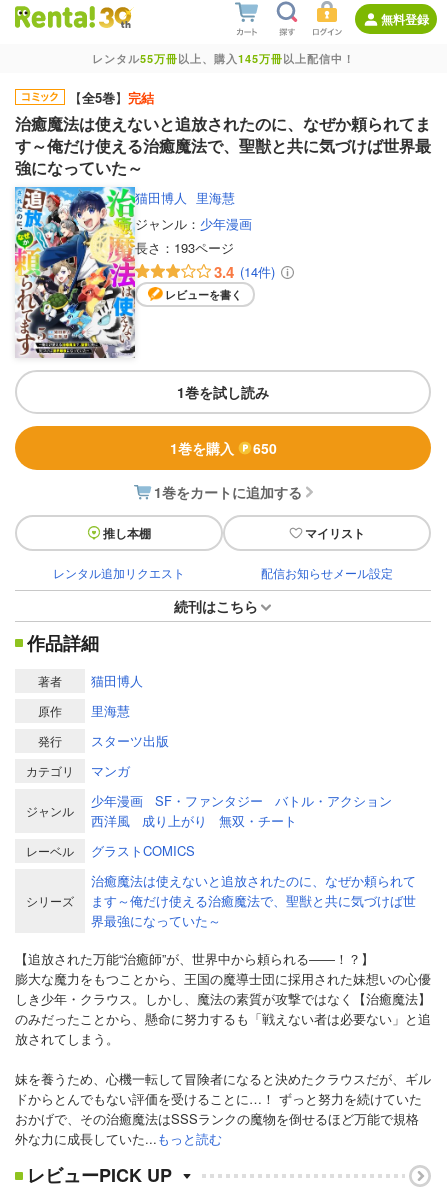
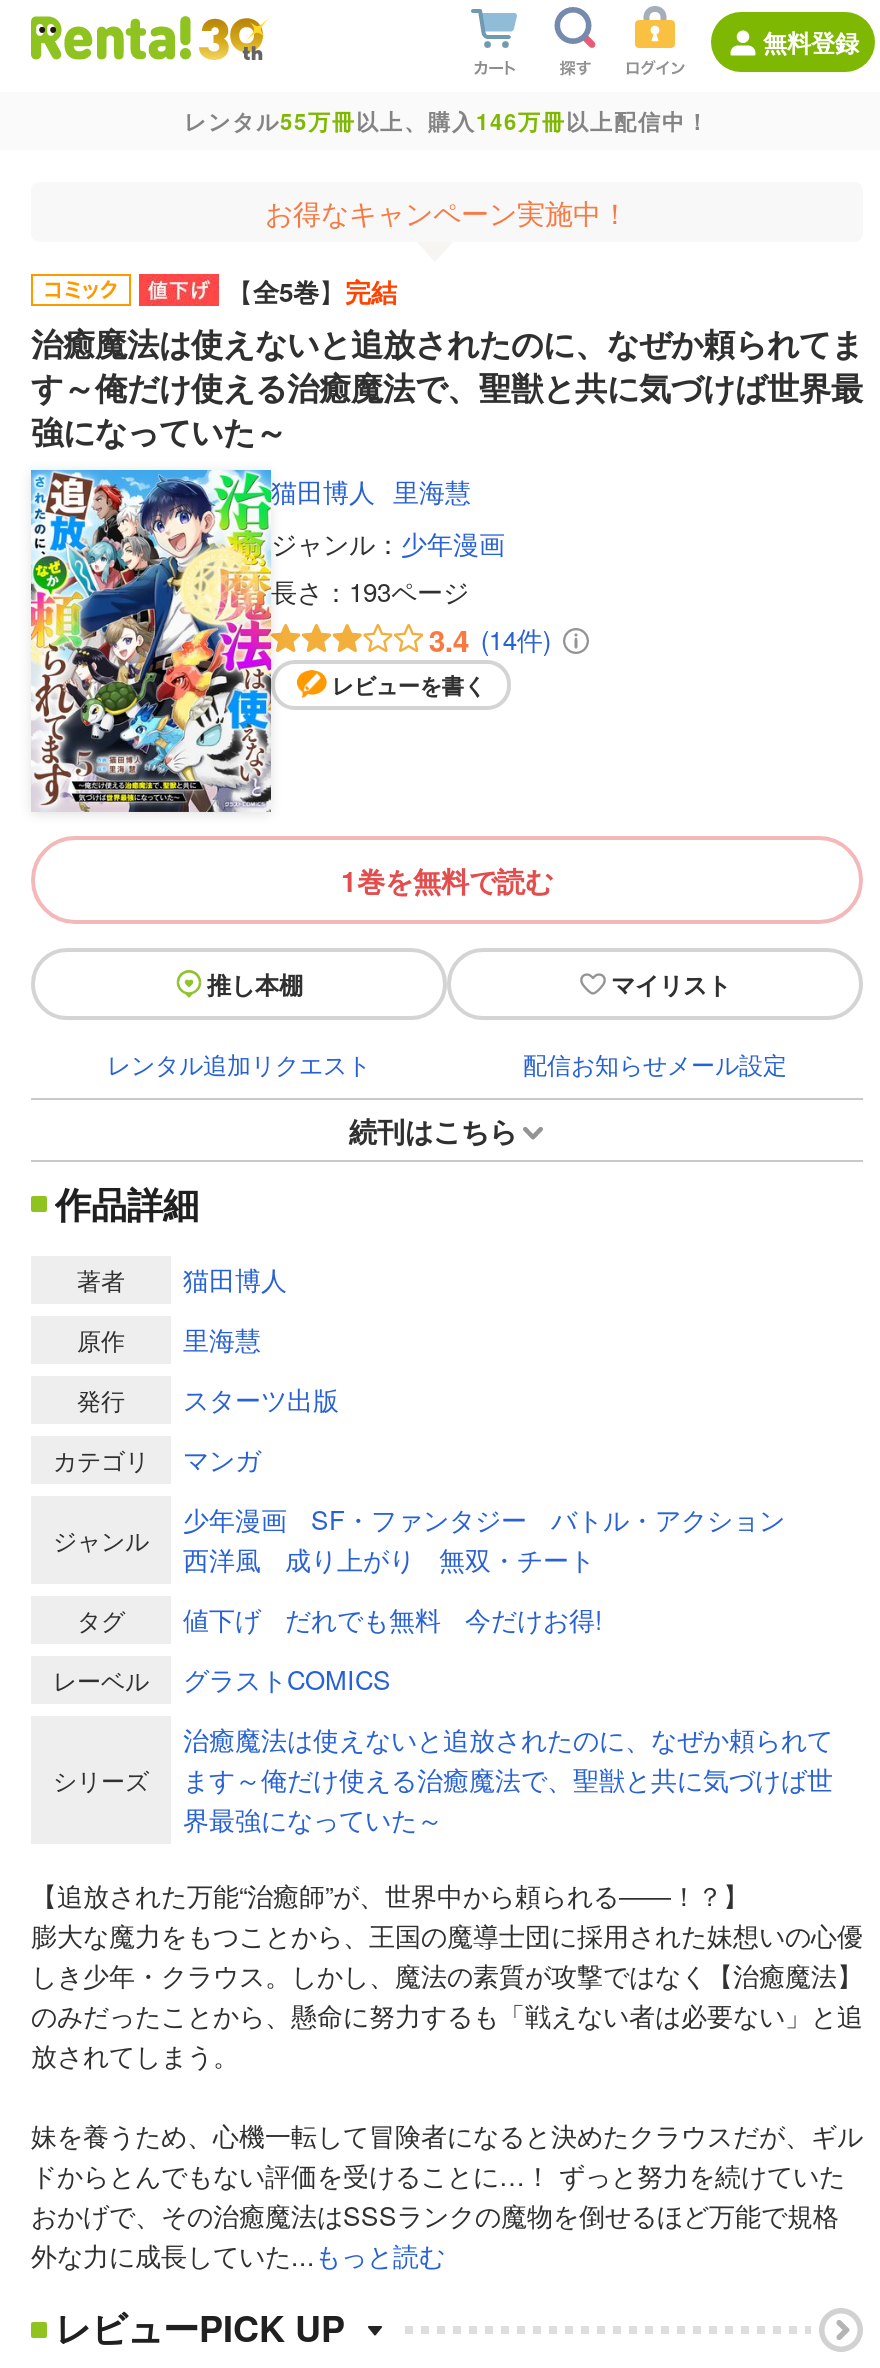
[91,51,354,66] レンタル55万冊以上、購入145万冊以上配信中！ -> [184,106,710,232] レンタル55万冊以上、購入146万冊以上配信中！ | お得なキャンペーン実施中！
moved [13,87,431,360] -> [27,271,863,816]: [image] | 【全5巻】完結 | 治癒魔法は使えないと追放されたのに、なぜか頼られてま | ... | 3.4 (14件) | レビューを書く
[153,382,301,502] 1巻を試し読み | 1巻を購入 | 650 | 1巻をカートに追加する -> [341,860,553,900] 1巻を無料で読む
moved [26,524,393,830] -> [53,966,787,1578]: 推し本棚 | マイリスト | レンタル追加リクエスト | ... | 成り上がり | 無双・チート
none -> [77,1600,603,1638] タグ | 値下げ | だれでも無料 | 今だけお得!

